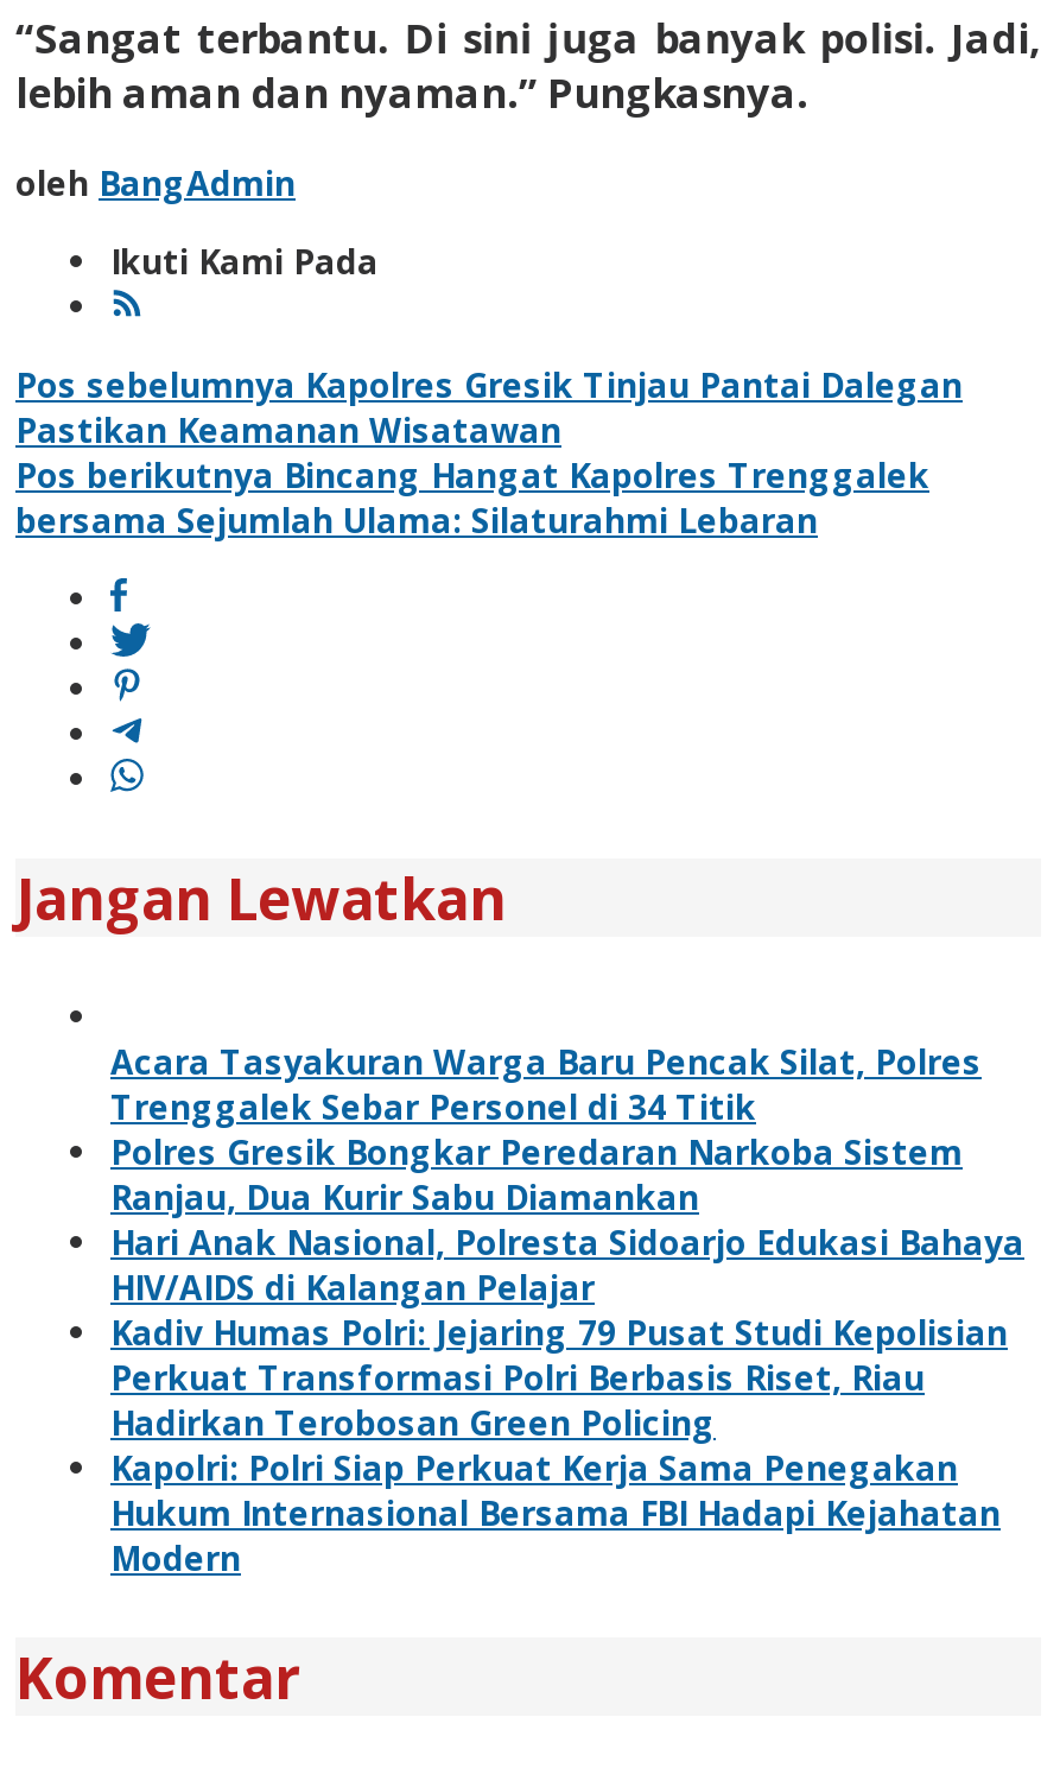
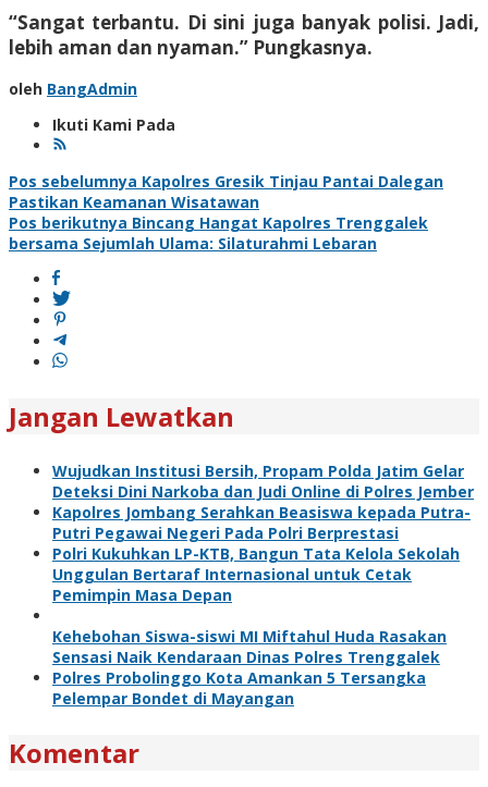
[110,1038,1024,1580] Acara Tasyakuran Warga Baru Pencak Silat, Polres | Trenggalek Sebar Personel di 34 Titik | Polres Gresik Bongkar Peredaran Narkoba Sistem | Ranjau, Dua Kurir Sabu Diamankan | Hari Anak Nasional, Polresta Sidoarjo Edukasi Bahaya | HIV/AIDS di Kalangan Pelajar | Kadiv Humas Polri: Jejaring 79 Pusat Studi Kepolisian | Perkuat Transformasi Polri Berbasis Riset, Riau | Hadirkan Terobosan Green Policing | Kapolri: Polri Siap Perkuat Kerja Sama Penegakan | Hukum Internasional Bersama FBI Hadapi Kejahatan | Modern -> [52,460,474,708] Wujudkan Institusi Bersih, Propam Polda Jatim Gelar | Deteksi Dini Narkoba dan Judi Online di Polres Jember | Kapolres Jombang Serahkan Beasiswa kepada Putra- | Putri Pegawai Negeri Pada Polri Berprestasi | Polri Kukuhkan LP-KTB, Bangun Tata Kelola Sekolah | Unggulan Bertaraf Internasional untuk Cetak | Pemimpin Masa Depan | Kehebohan Siswa-siswi MI Miftahul Huda Rasakan | Sensasi Naik Kendaraan Dinas Polres Trenggalek | Polres Probolinggo Kota Amankan 5 Tersangka | Pelempar Bondet di Mayangan

